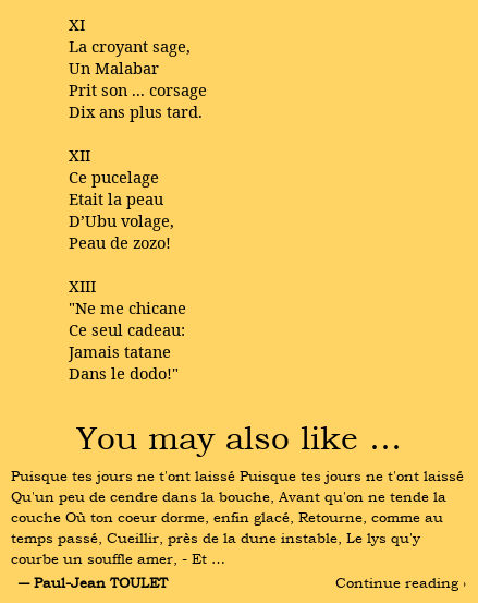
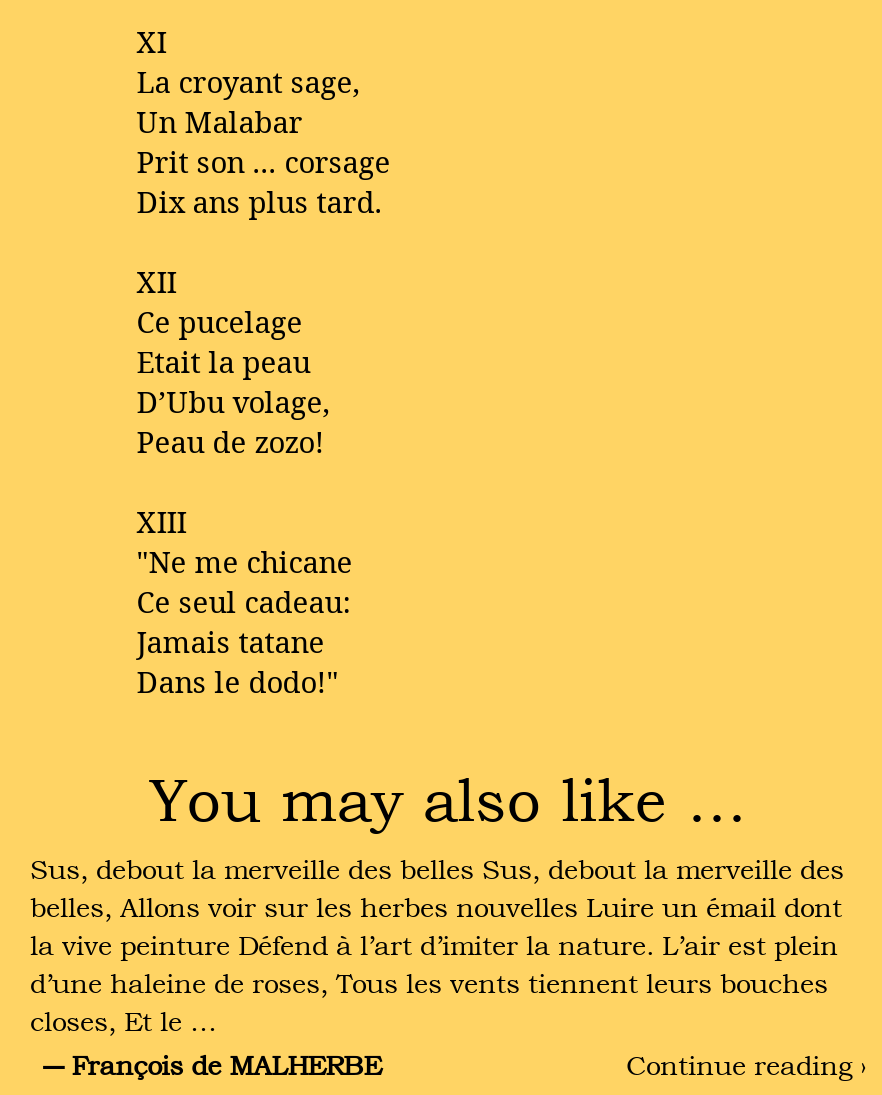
[11,466,464,592] Puisque tes jours ne t'ont laissé Puisque tes jours ne t'ont laissé | Qu'un peu de cendre dans la bouche, Avant qu'on ne tende la | couche Où ton coeur dorme, enfin glacé, Retourne, comme au | temps passé, Cueillir, près de la dune instable, Le lys qu'y | courbe un souffle amer, - Et … | ― Paul-Jean TOULET -> [30,851,844,1084] Sus, debout la merveille des belles Sus, debout la merveille des | belles, Allons voir sur les herbes nouvelles Luire un émail dont | la vive peinture Défend à l’art d’imiter la nature. L’air est plein | d’une haleine de roses, Tous les vents tiennent leurs bouches | closes, Et le … | ― François de MALHERBE

